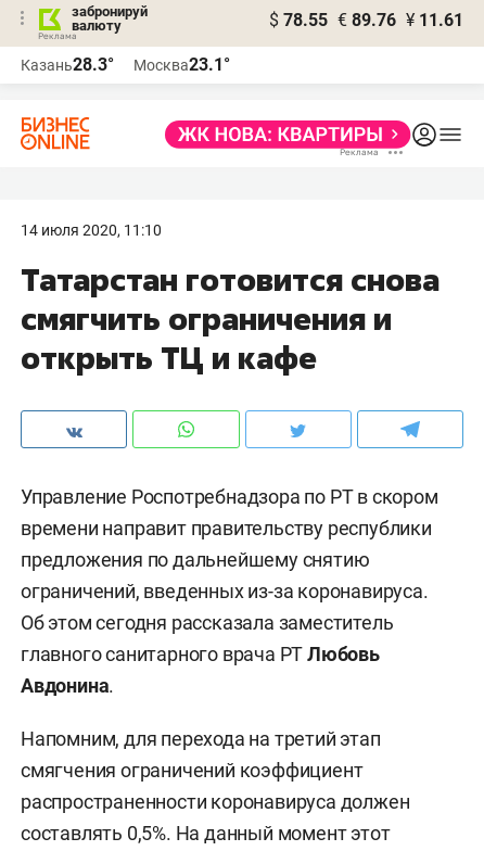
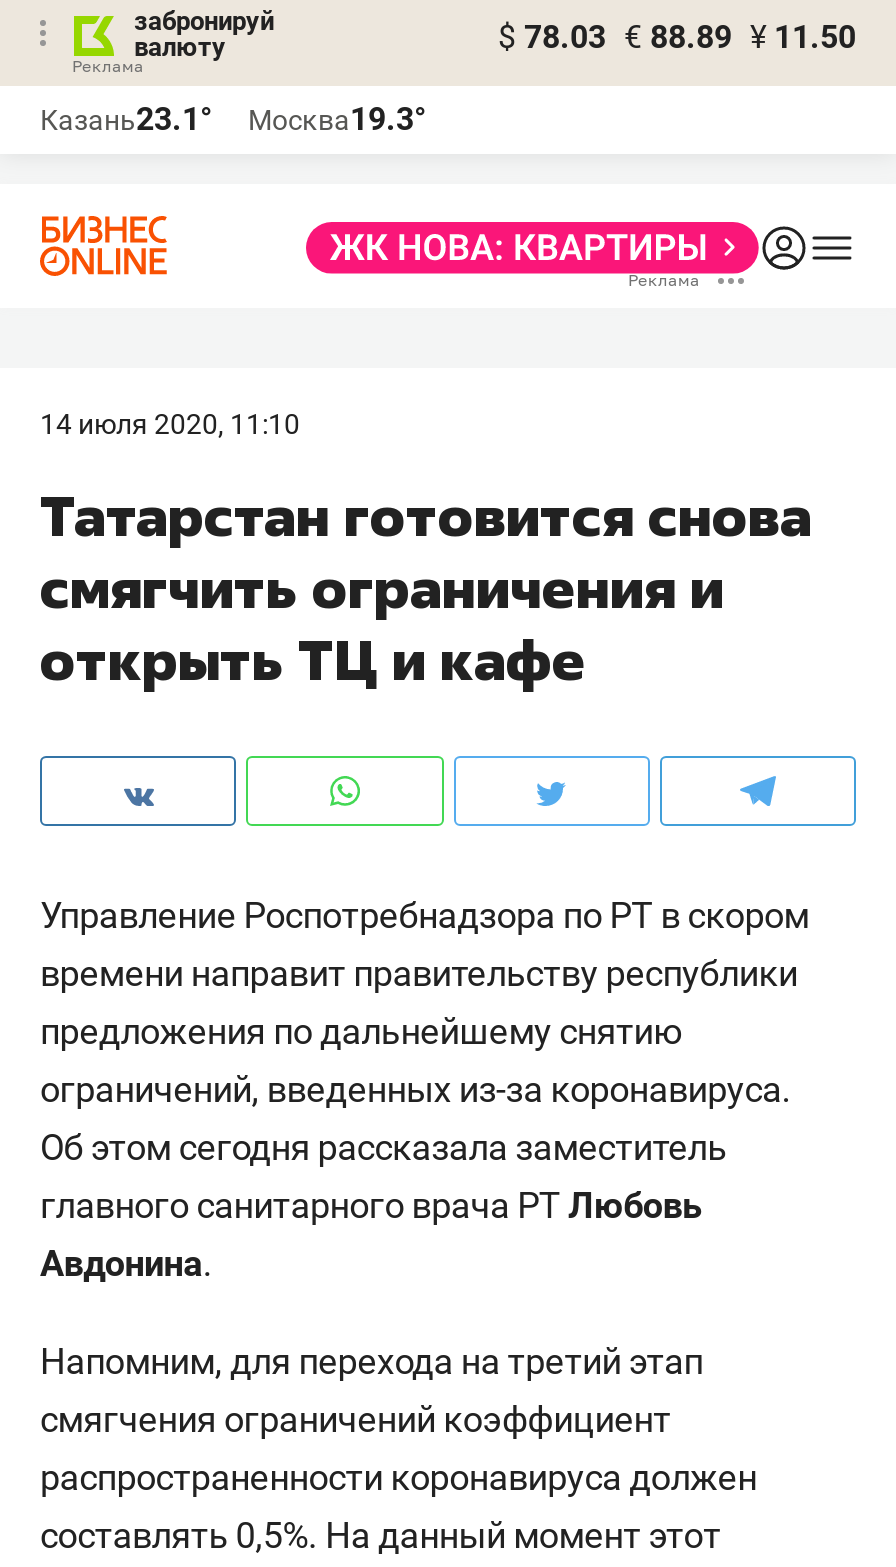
[269,10,463,30] $ 78.55 € 89.76 ¥ 11.61 -> [498,18,856,56] $ 78.03 € 88.89 ¥ 11.50
[21,54,114,75] Казань28.3° -> [40,100,212,138] Казань23.1°
[133,54,230,75] Москва23.1° -> [248,100,426,138] Москва19.3°

